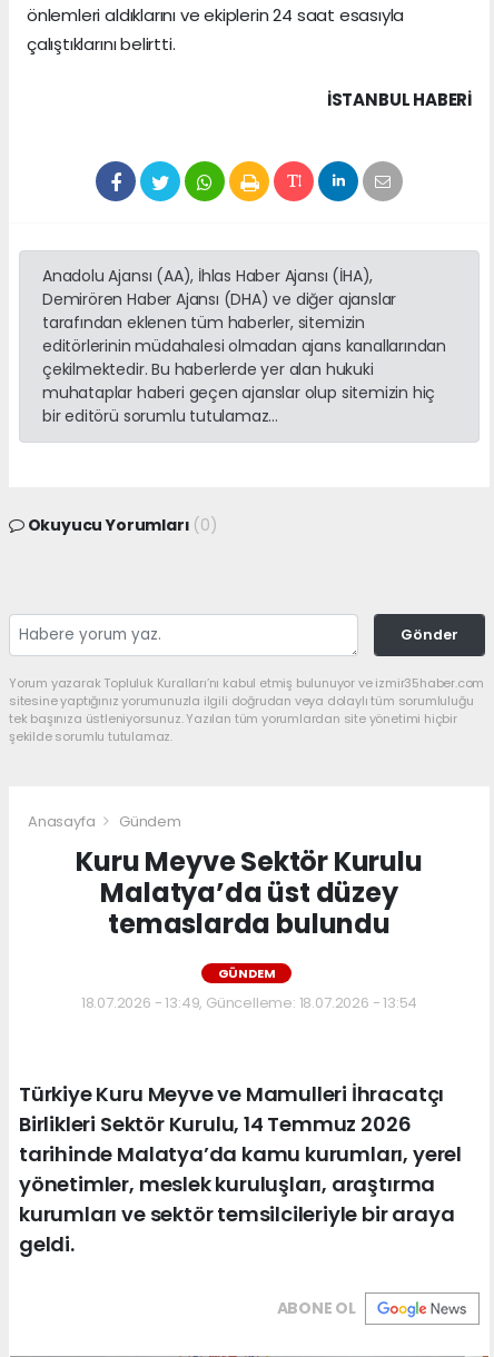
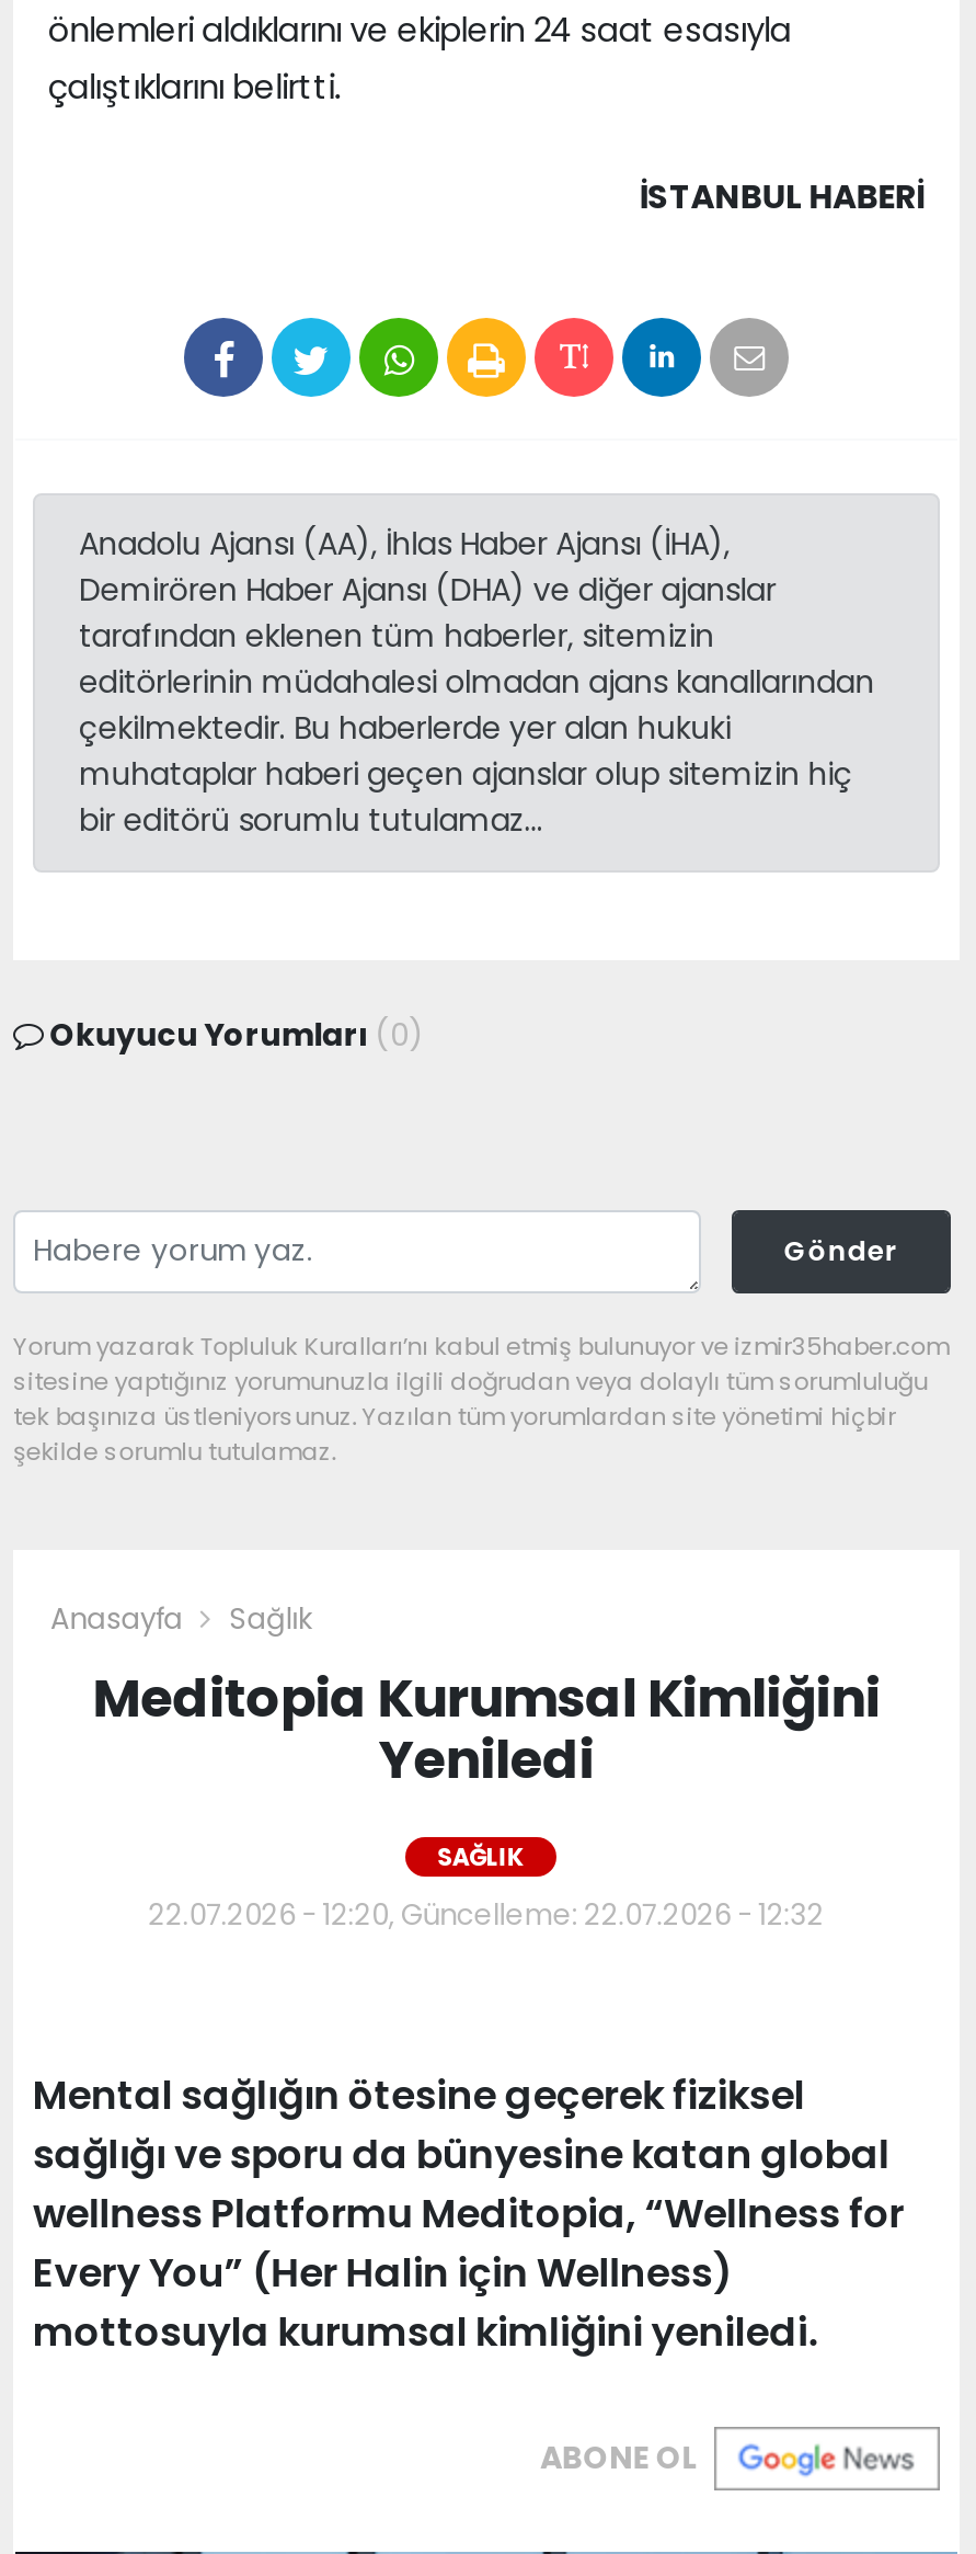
[76,811,422,942] Gündem | Kuru Meyve Sektör Kurulu | Malatya’da üst düzey | temaslarda bulundu -> [92,1598,880,1795] Sağlık | Meditopia Kurumsal Kimliğini | Yeniledi
[218,964,275,982] GÜNDEM -> [437,1839,524,1874] SAĞLIK
[81,992,417,1013] 18.07.2026 - 13:49, Güncelleme: 18.07.2026 - 13:54 -> [149,1893,824,1935] 22.07.2026 - 12:20, Güncelleme: 22.07.2026 - 12:32
[19,1080,462,1258] Türkiye Kuru Meyve ve Mamulleri İhracatçı | Birlikleri Sektör Kurulu, 14 Temmuz 2026 | tarihinde Malatya’da kamu kurumları, yerel | yönetimler, meslek kuruluşları, araştırma | kurumları ve sektör temsilcileriyle bir araya | geldi. -> [33,2067,904,2358] Mental sağlığın ötesine geçerek fiziksel | sağlığı ve sporu da bünyesine katan global | wellness Platformu Meditopia, “Wellness for | Every You” (Her Halin için Wellness) | mottosuyla kurumsal kimliğini yeniledi.

